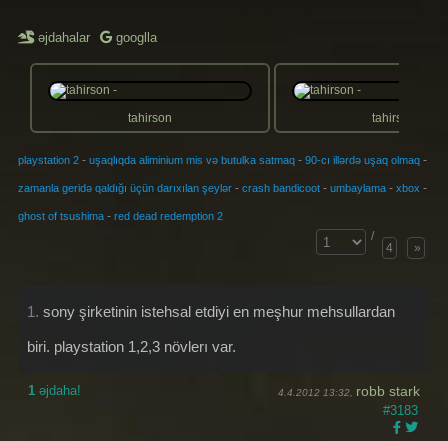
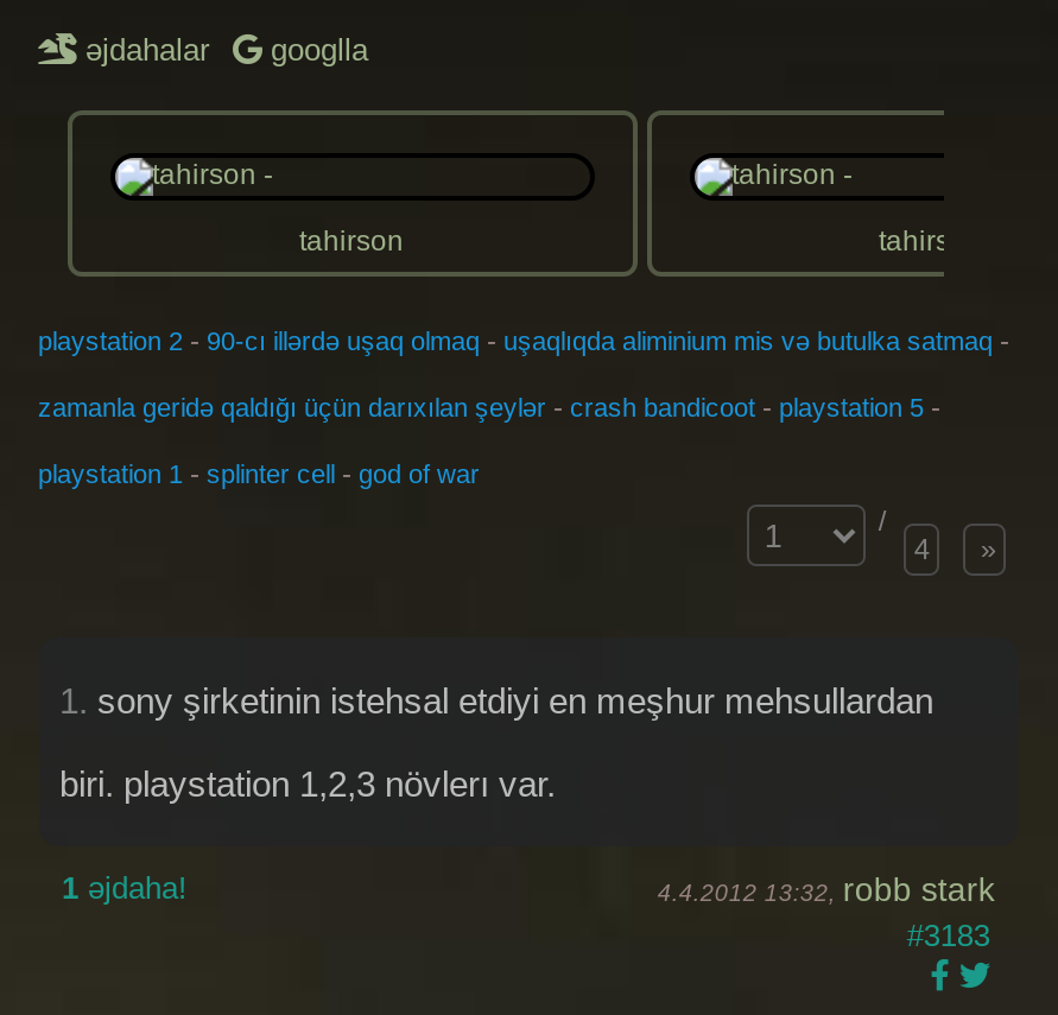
[17,153,426,167] playstation 2 - uşaqlıqda aliminium mis və butulka satmaq - 90-cı illərdə uşaq olmaq - -> [38,324,1009,357] playstation 2 - 90-cı illərdə uşaq olmaq - uşaqlıqda aliminium mis və butulka satmaq -
[17,181,426,195] zamanla geridə qaldığı üçün darıxılan şeylər - crash bandicoot - umbaylama - xbox - -> [38,391,940,424] zamanla geridə qaldığı üçün darıxılan şeylər - crash bandicoot - playstation 5 -
[17,209,222,223] ghost of tsushima - red dead redemption 2 -> [38,457,480,490] playstation 1 - splinter cell - god of war

